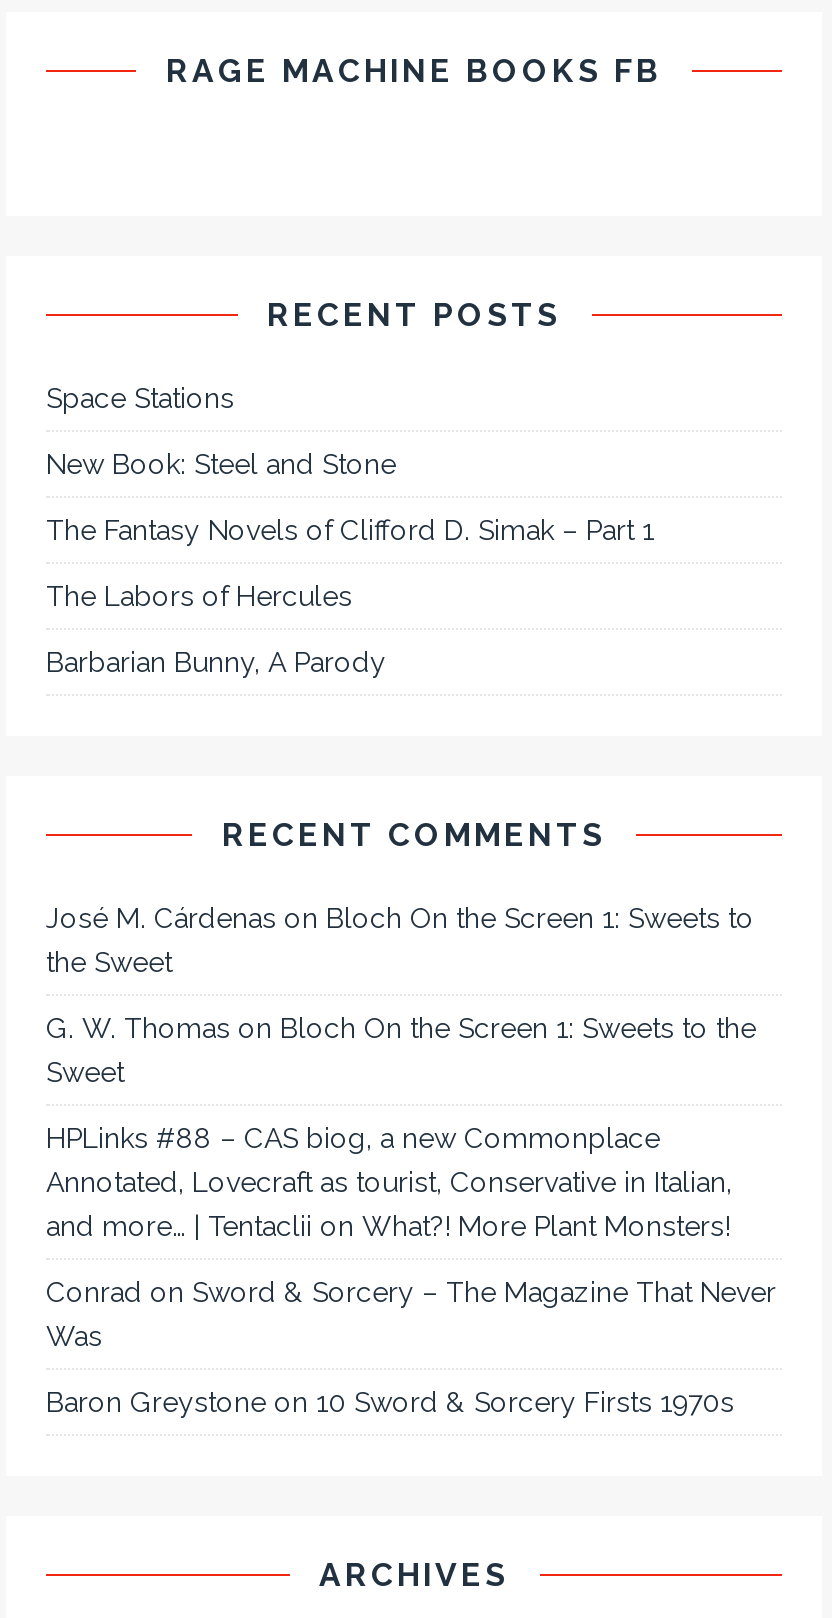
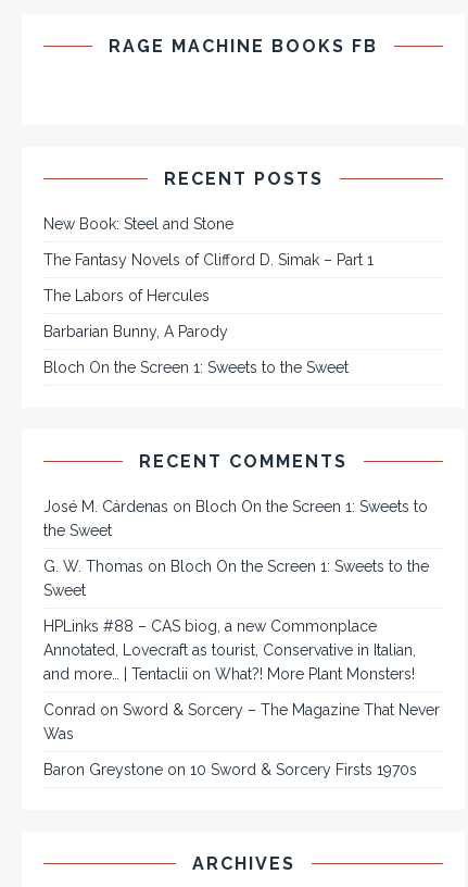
[46,382,234,414] Space Stations -> none
moved [46,448,654,678] -> [43,215,374,340]: New Book: Steel and Stone | The Fantasy Novels of Clifford D. Simak – Part 1 | The Labors of Hercules | Barbarian Bunny, A Parody
none -> [43,358,349,376] Bloch On the Screen 1: Sweets to the Sweet

